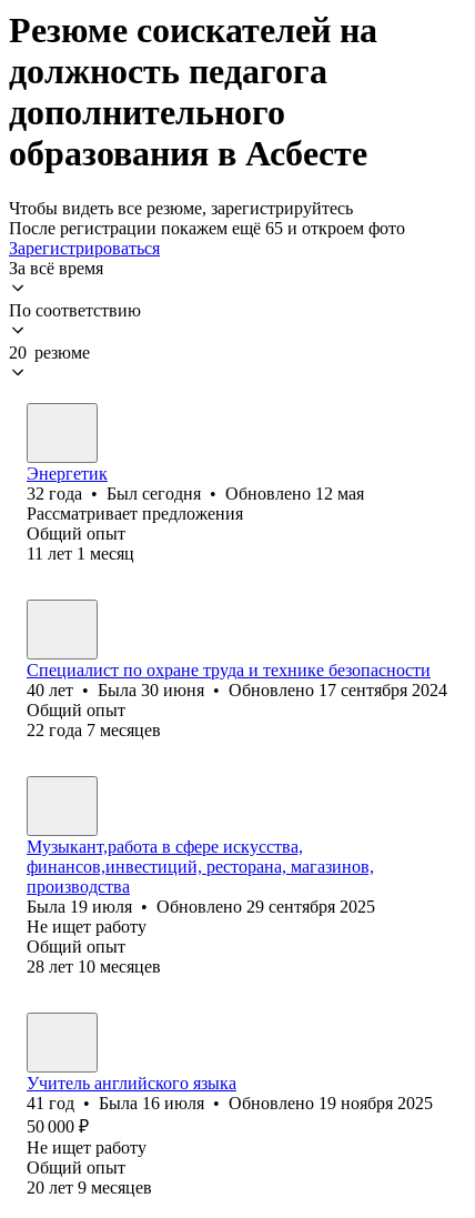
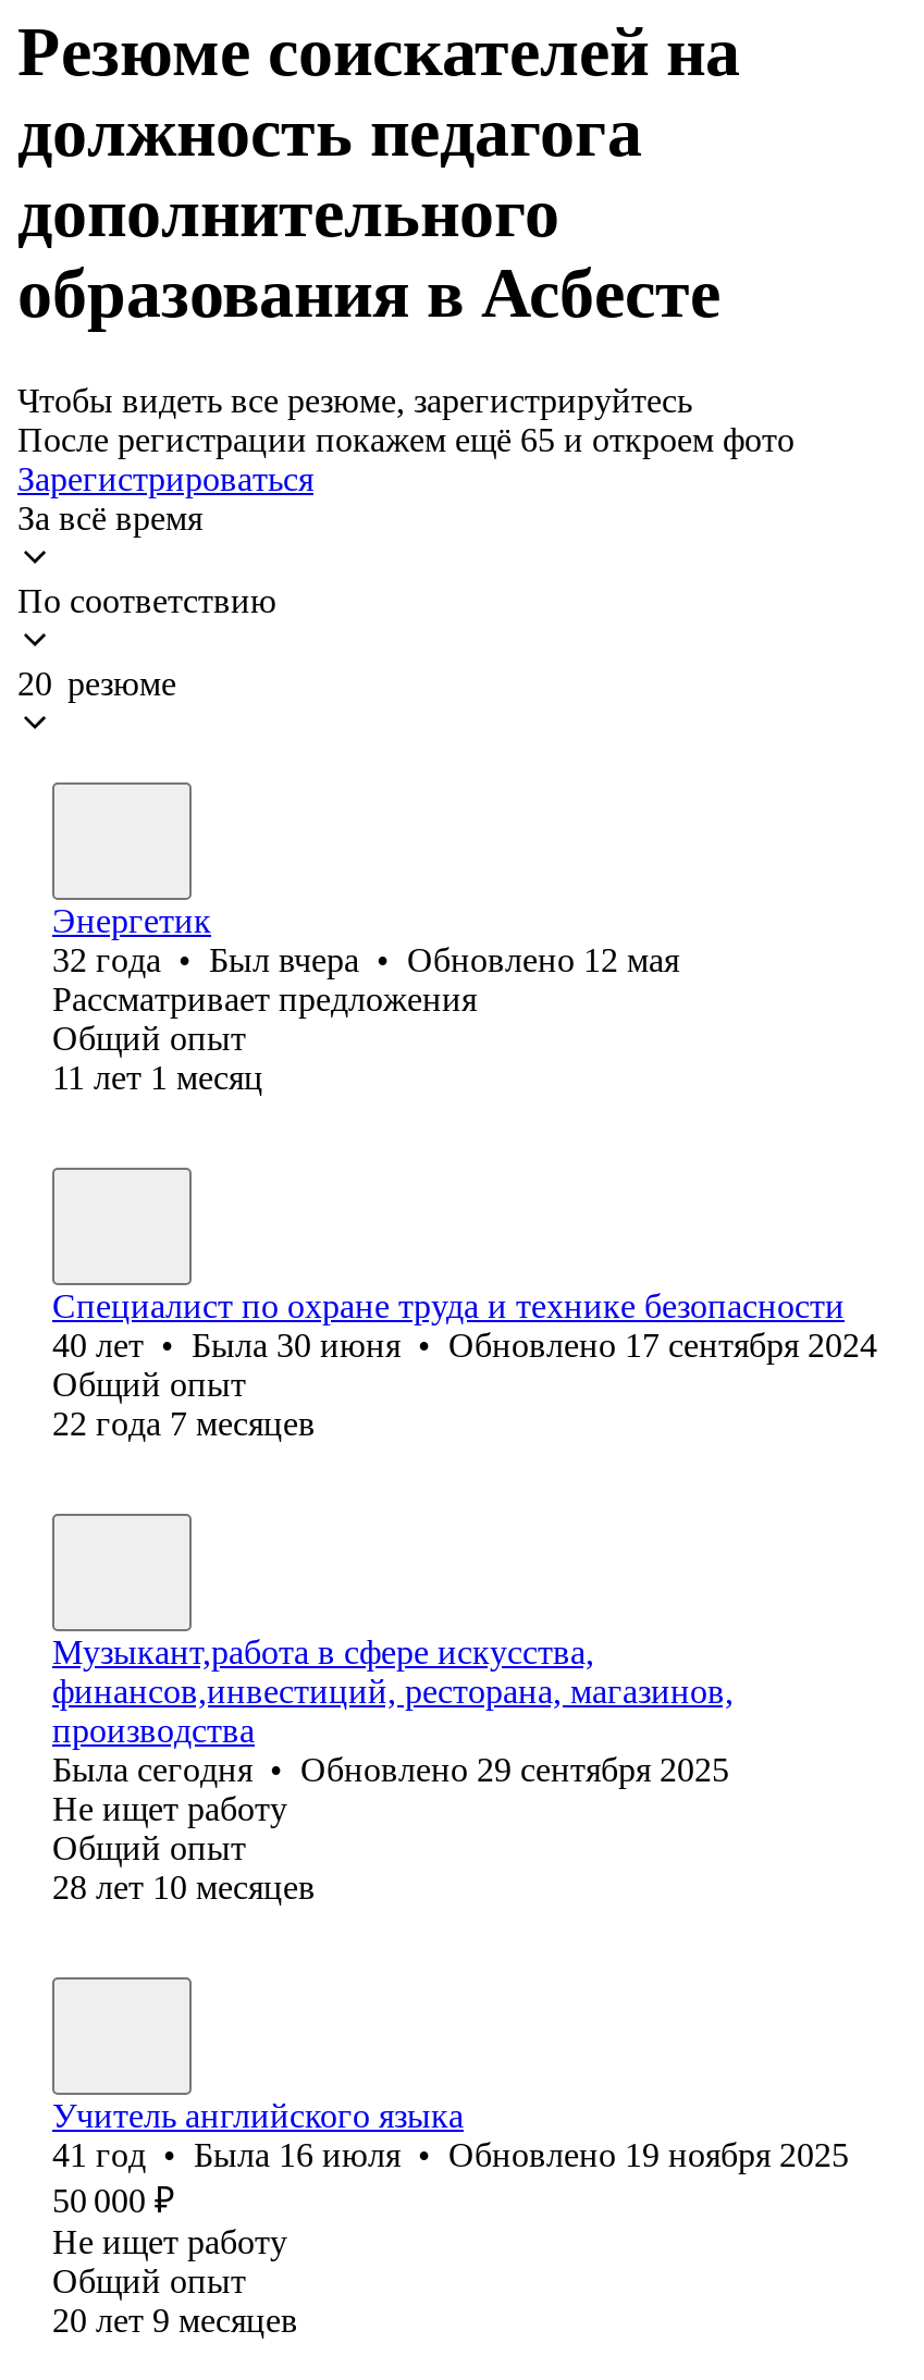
[27,484,364,503] 32 года • Был сегодня • Обновлено 12 мая -> [52,941,679,978] 32 года • Был вчера • Обновлено 12 мая
[27,897,375,916] Была 19 июля • Обновлено 29 сентября 2025 -> [52,1751,729,1788] Была сегодня • Обновлено 29 сентября 2025

